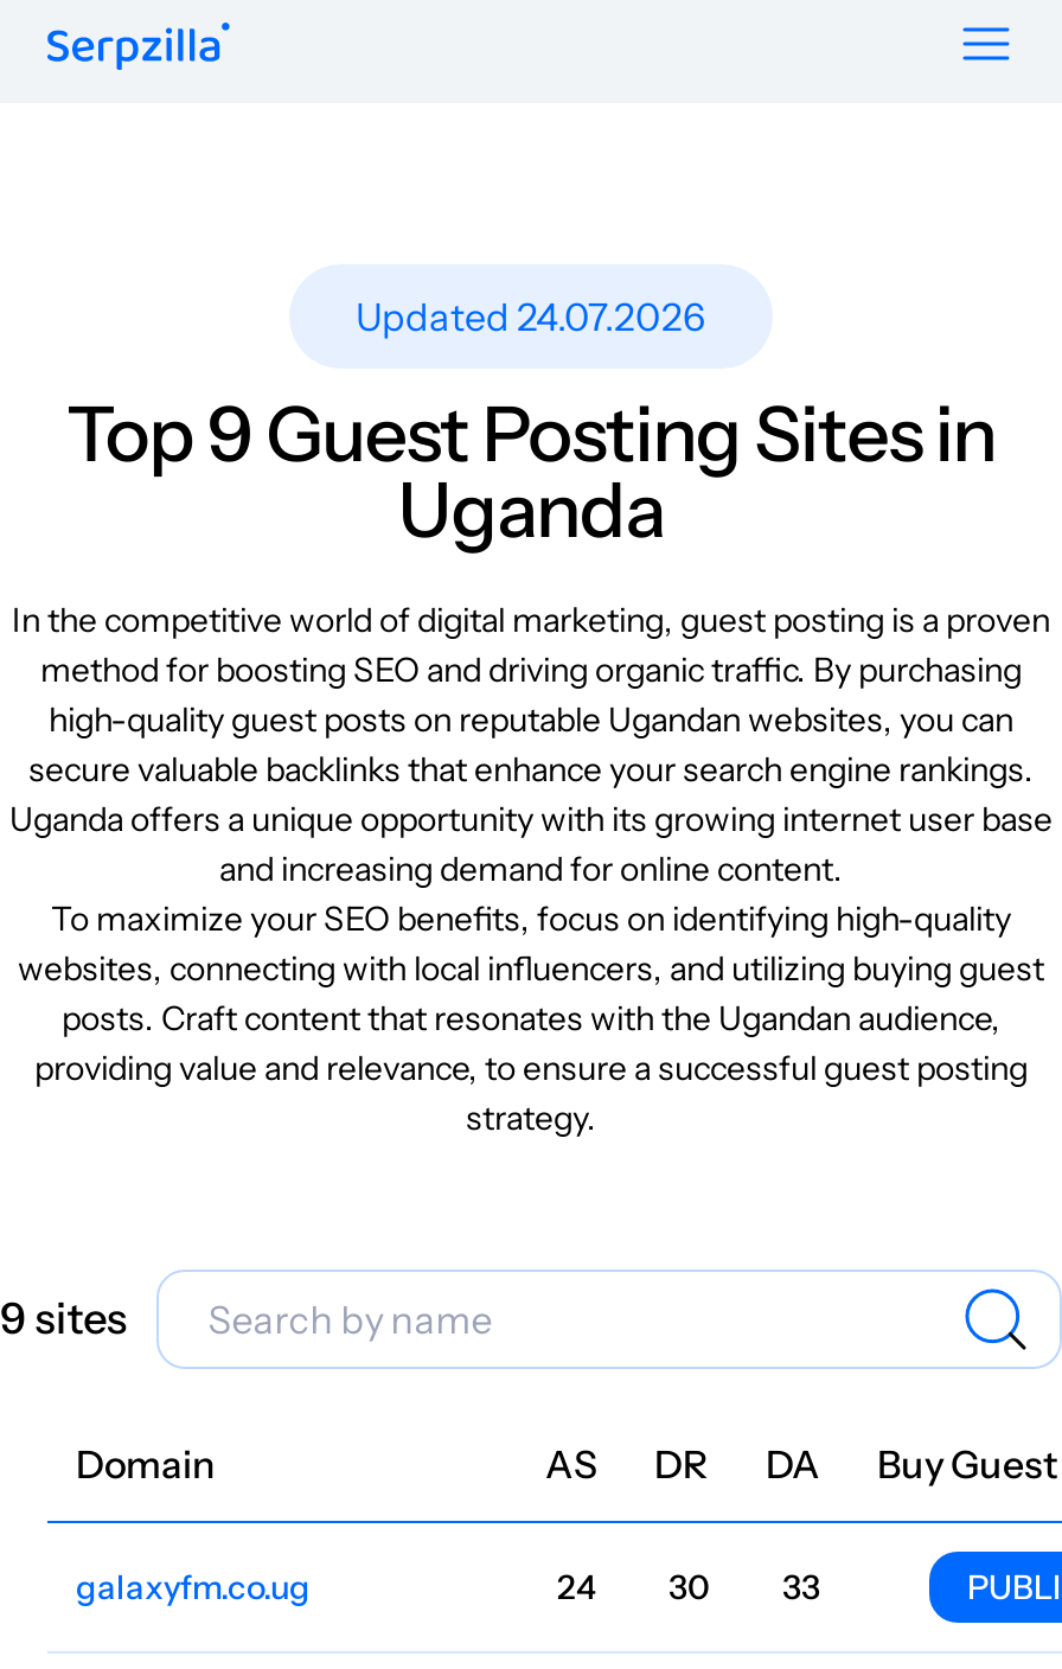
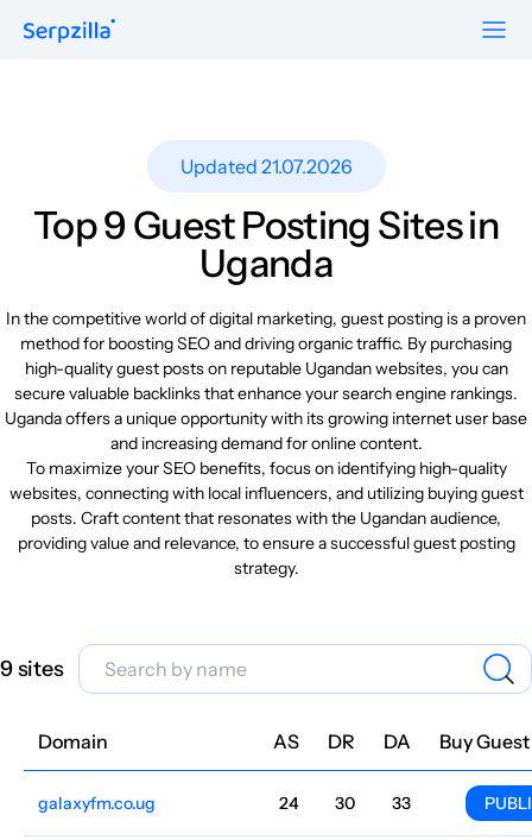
[356,293,706,340] Updated 24.07.2026 -> [180,154,352,178] Updated 21.07.2026

